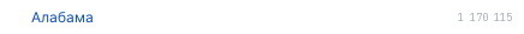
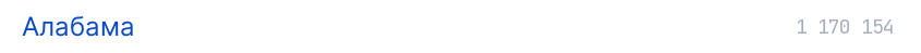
[458,10,512,24] 1 170 115 -> [796,13,894,39] 1 170 154

